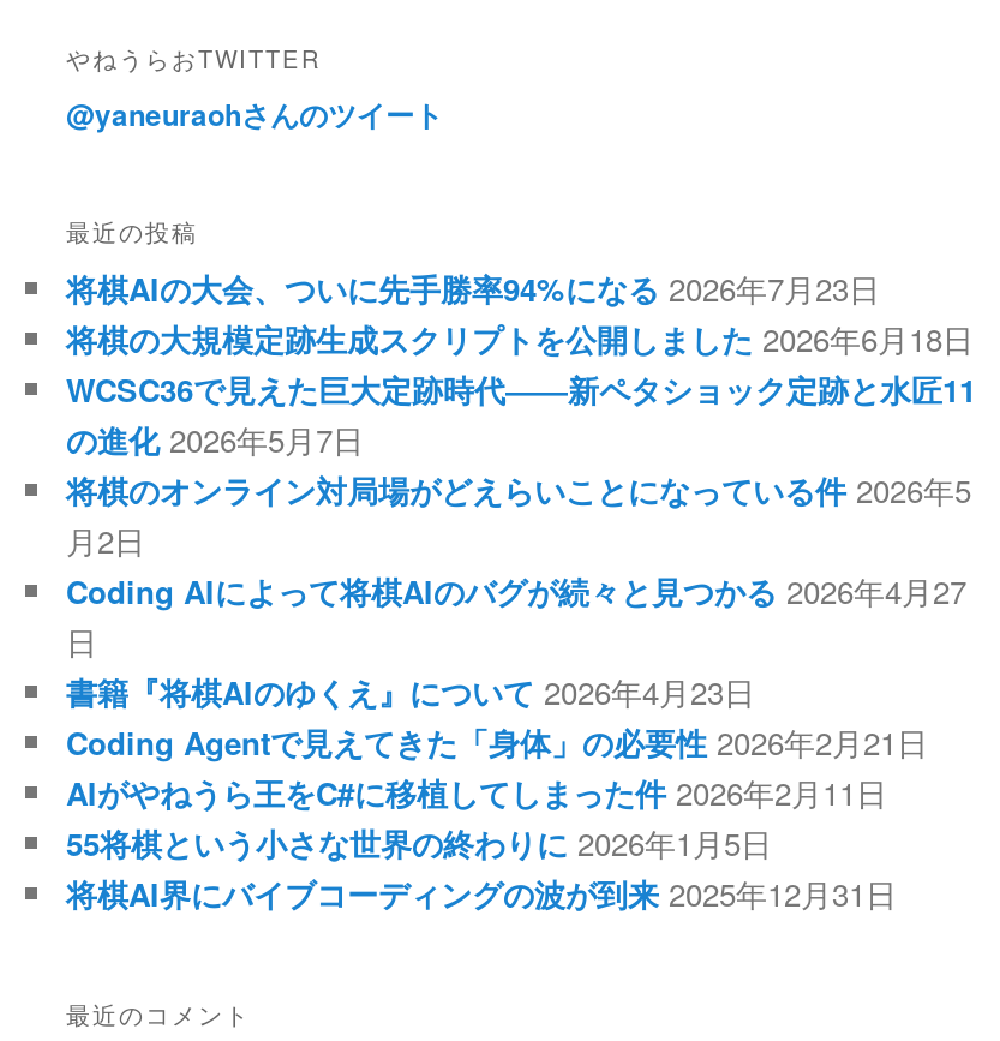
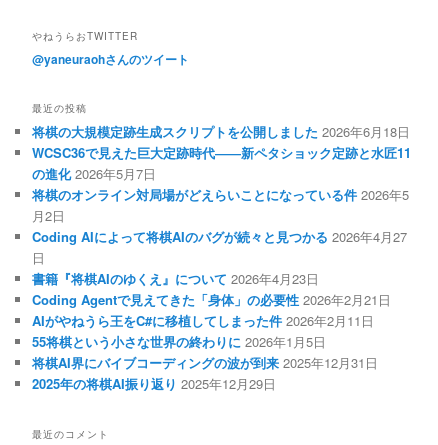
[66,266,880,312] 将棋AIの大会、ついに先手勝率94%になる 2026年7月23日 -> none
moved [66,317,976,917] -> [32,122,411,372]: 将棋の大規模定跡生成スクリプトを公開しました 2026年6月18日 | WCSC36で見えた巨大定跡時代――新ペタショック定跡と水匠11 | の進化 2026年5月7日 | ... | 55将棋という小さな世界の終わりに 2026年1月5日 | 将棋AI界にバイブコーディングの波が到来 2025年12月31日
none -> [32,374,276,393] 2025年の将棋AI振り返り 2025年12月29日

